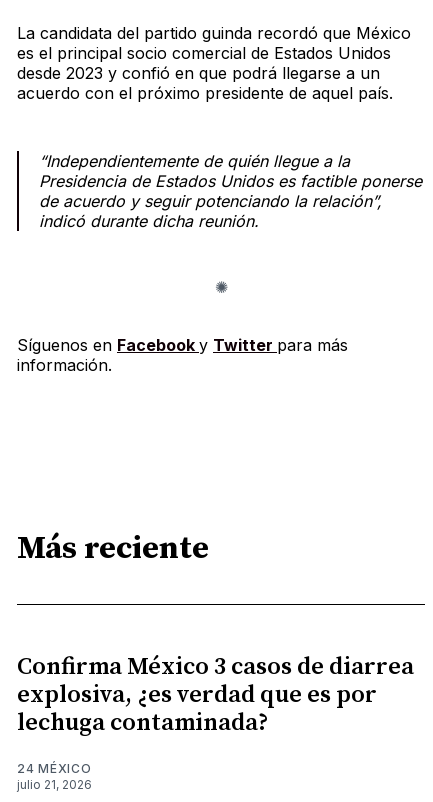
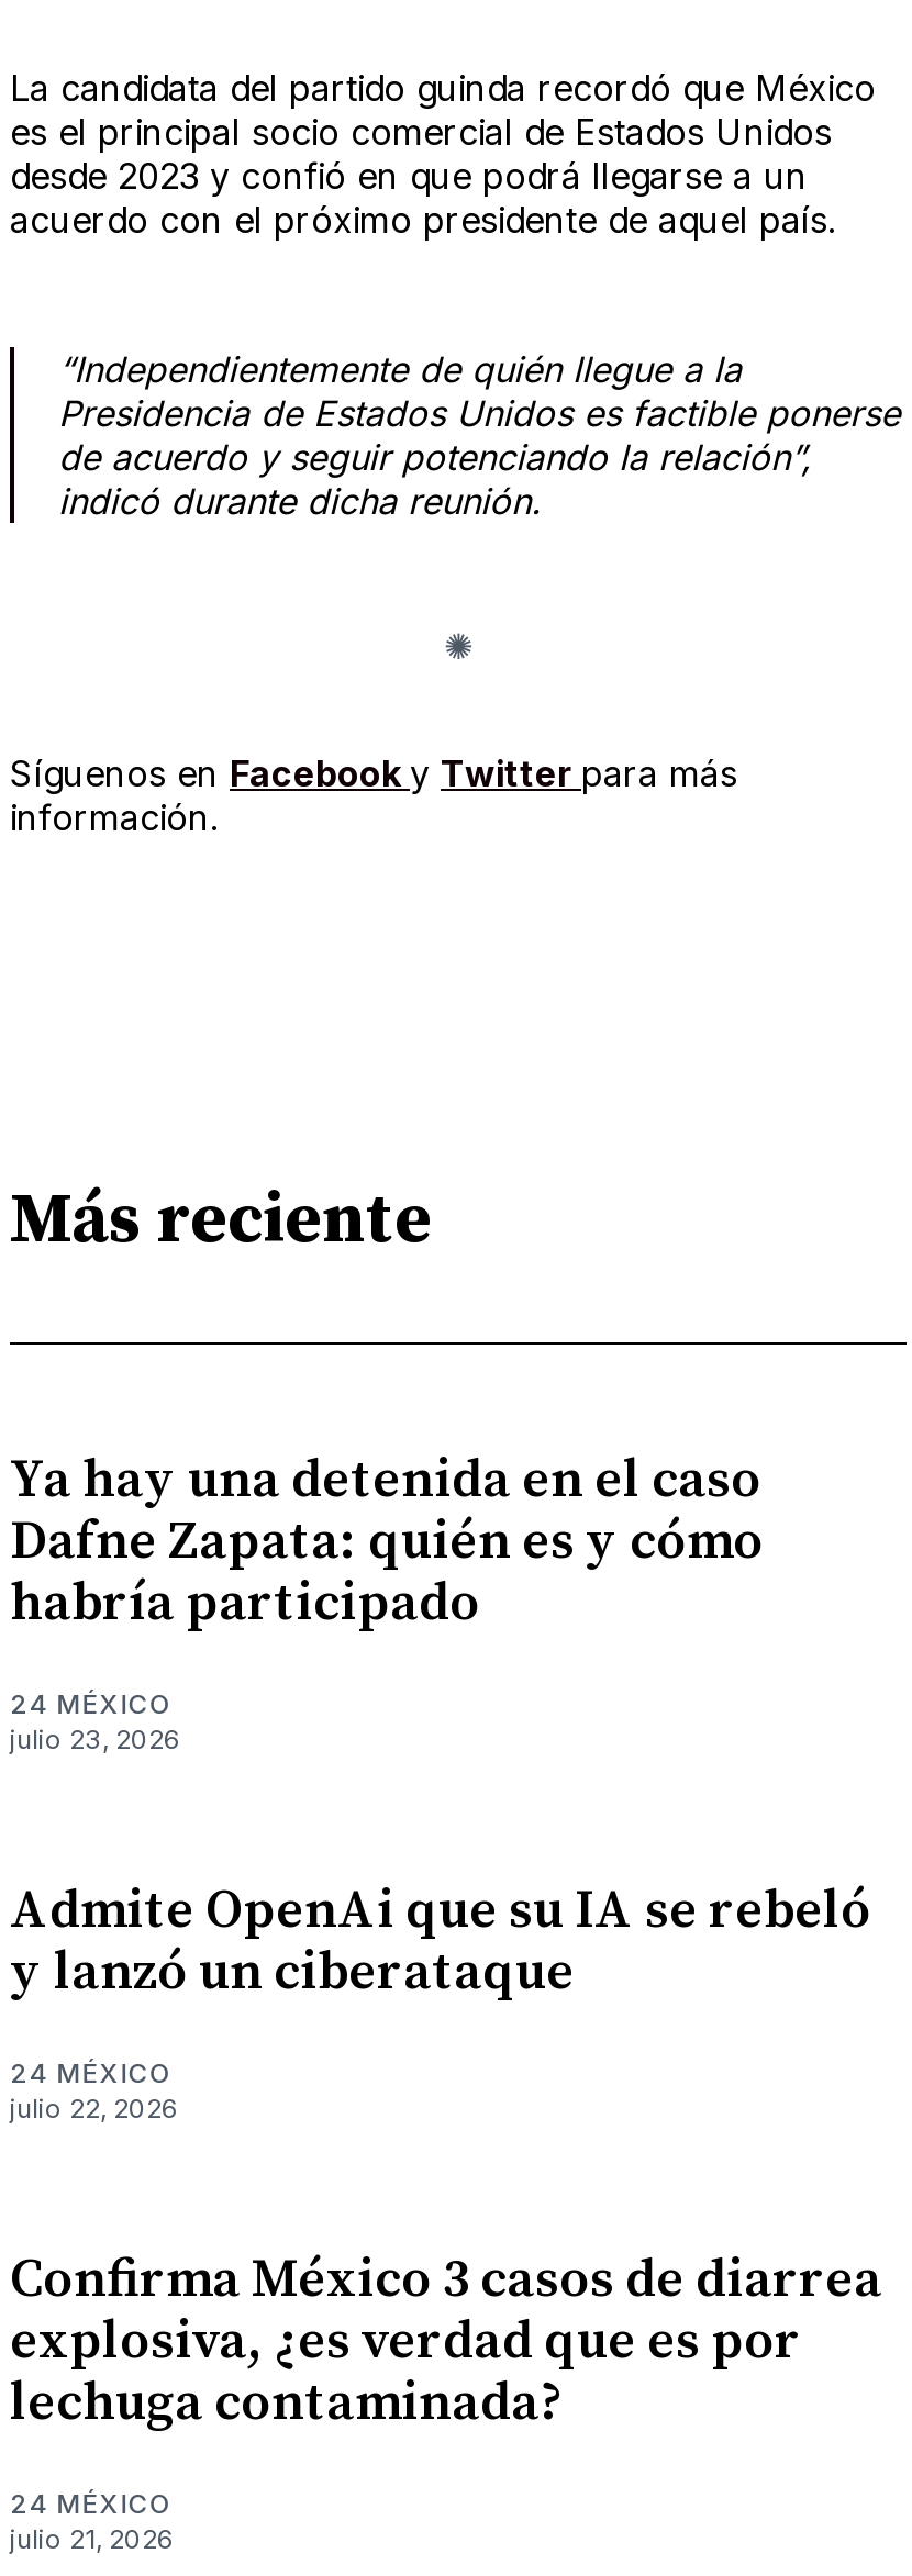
none -> [10,1447,871,2124] Ya hay una detenida en el caso | Dafne Zapata: quién es y cómo | habría participado | 24 MÉXICO | julio 23, 2026 | Admite OpenAi que su IA se rebeló | y lanzó un ciberataque | 24 MÉXICO | julio 22, 2026

